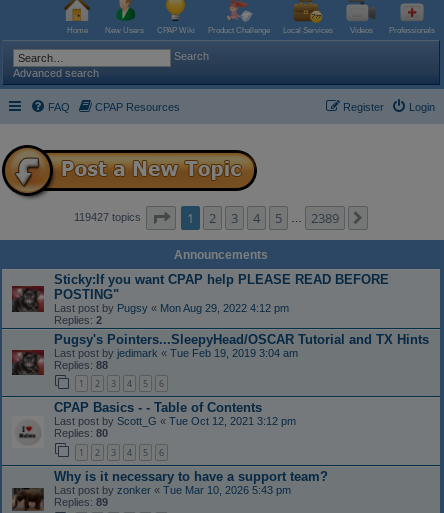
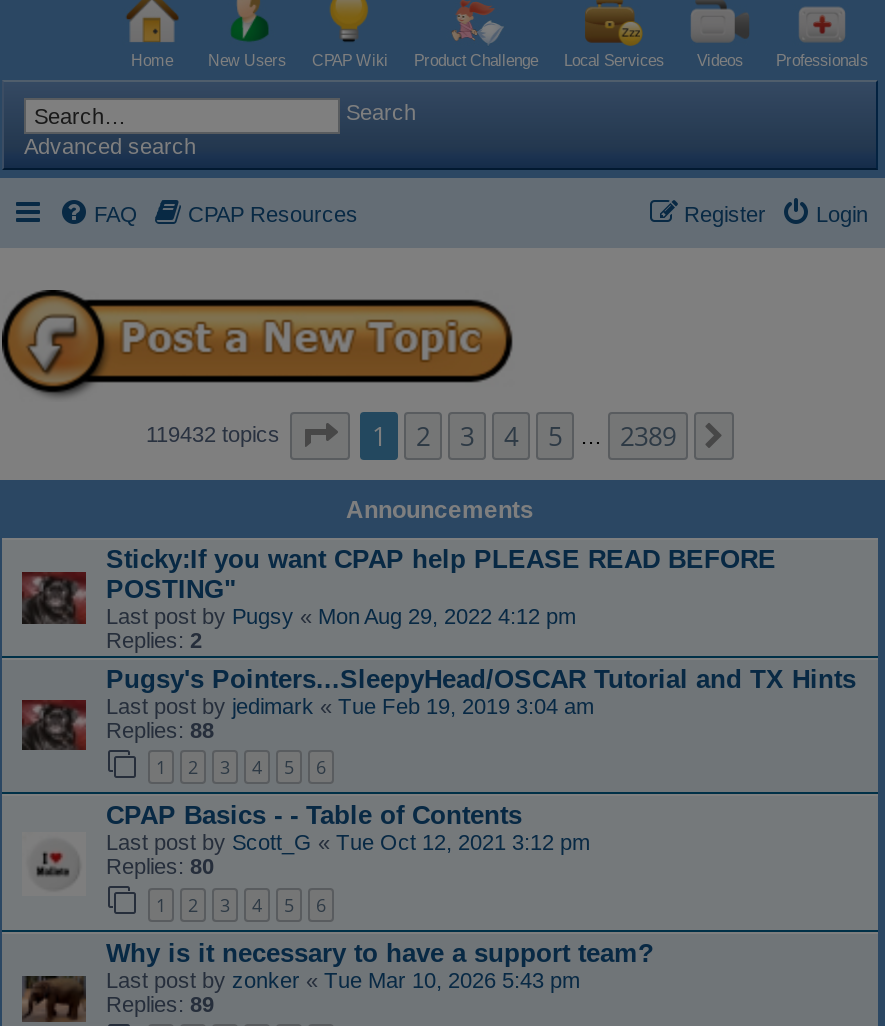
[74,210,144,222] 119427 topics -> [146,421,286,445] 119432 topics

